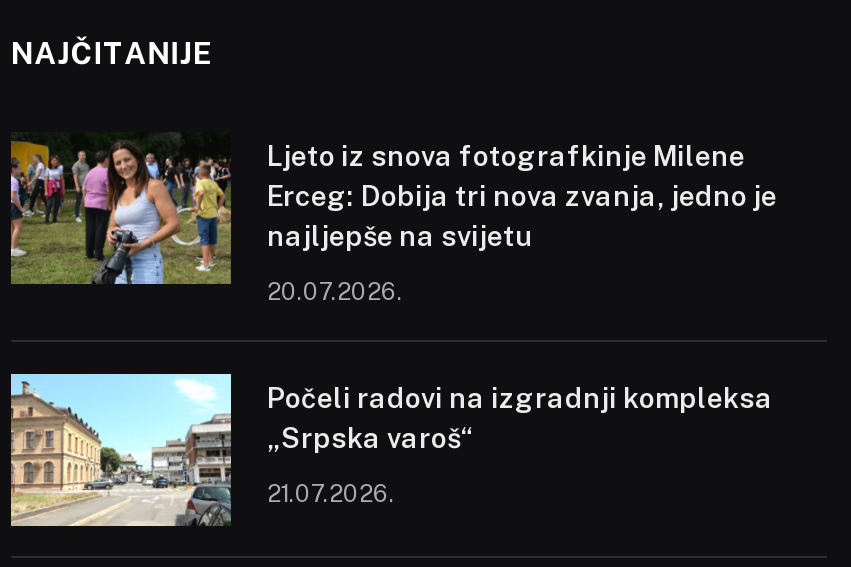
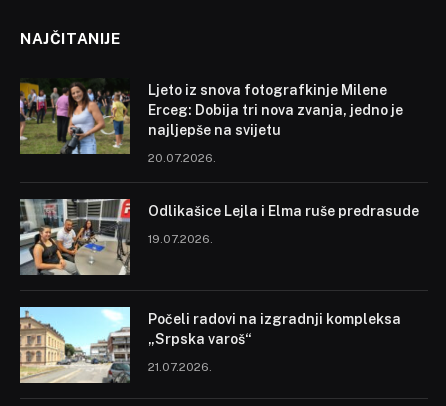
none -> [19,198,419,276] [image] | Odlikašice Lejla i Elma ruše predrasude | 19.07.2026.

